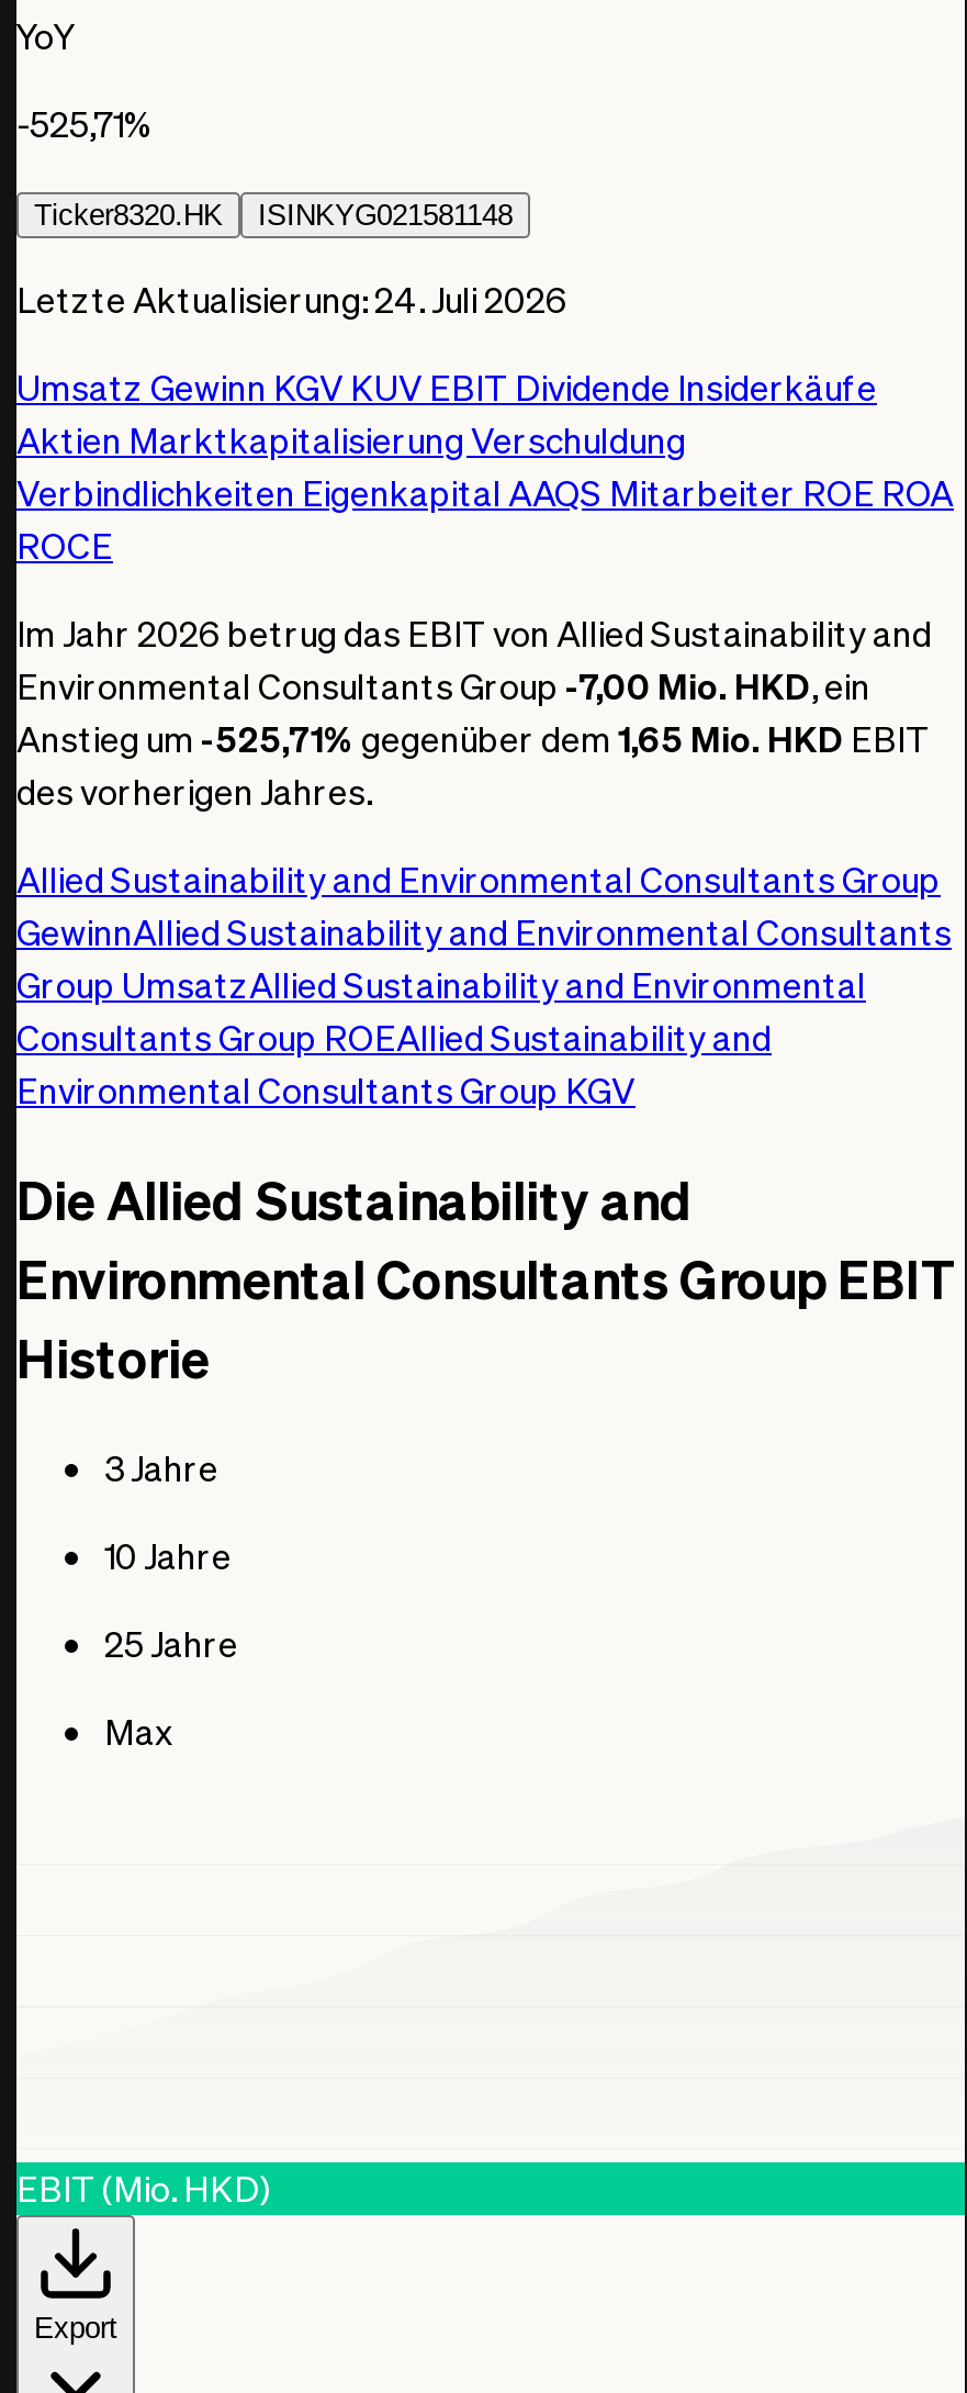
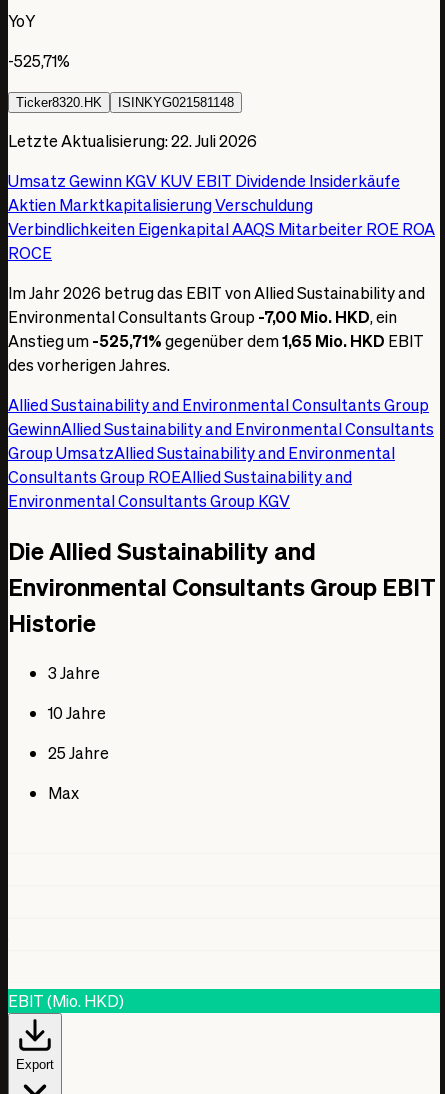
[16,275,567,321] Letzte Aktualisierung:24. Juli 2026 -> [8,130,257,151] Letzte Aktualisierung:22. Juli 2026

